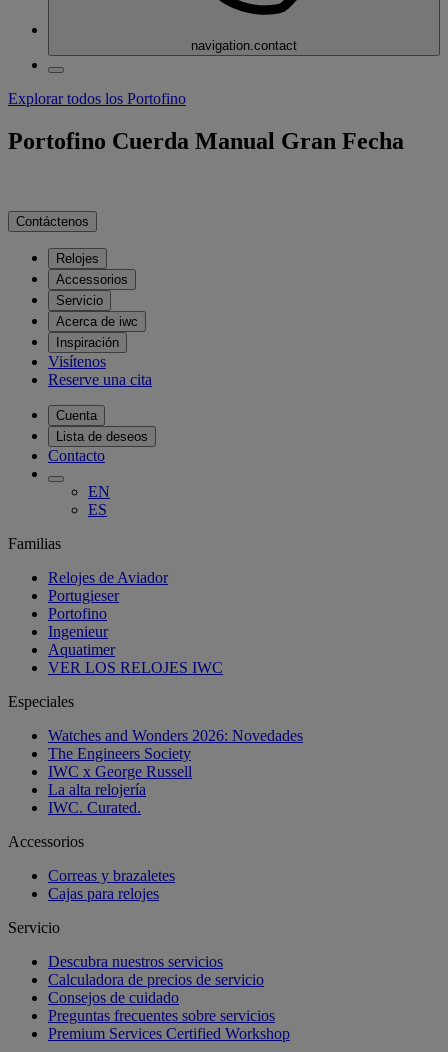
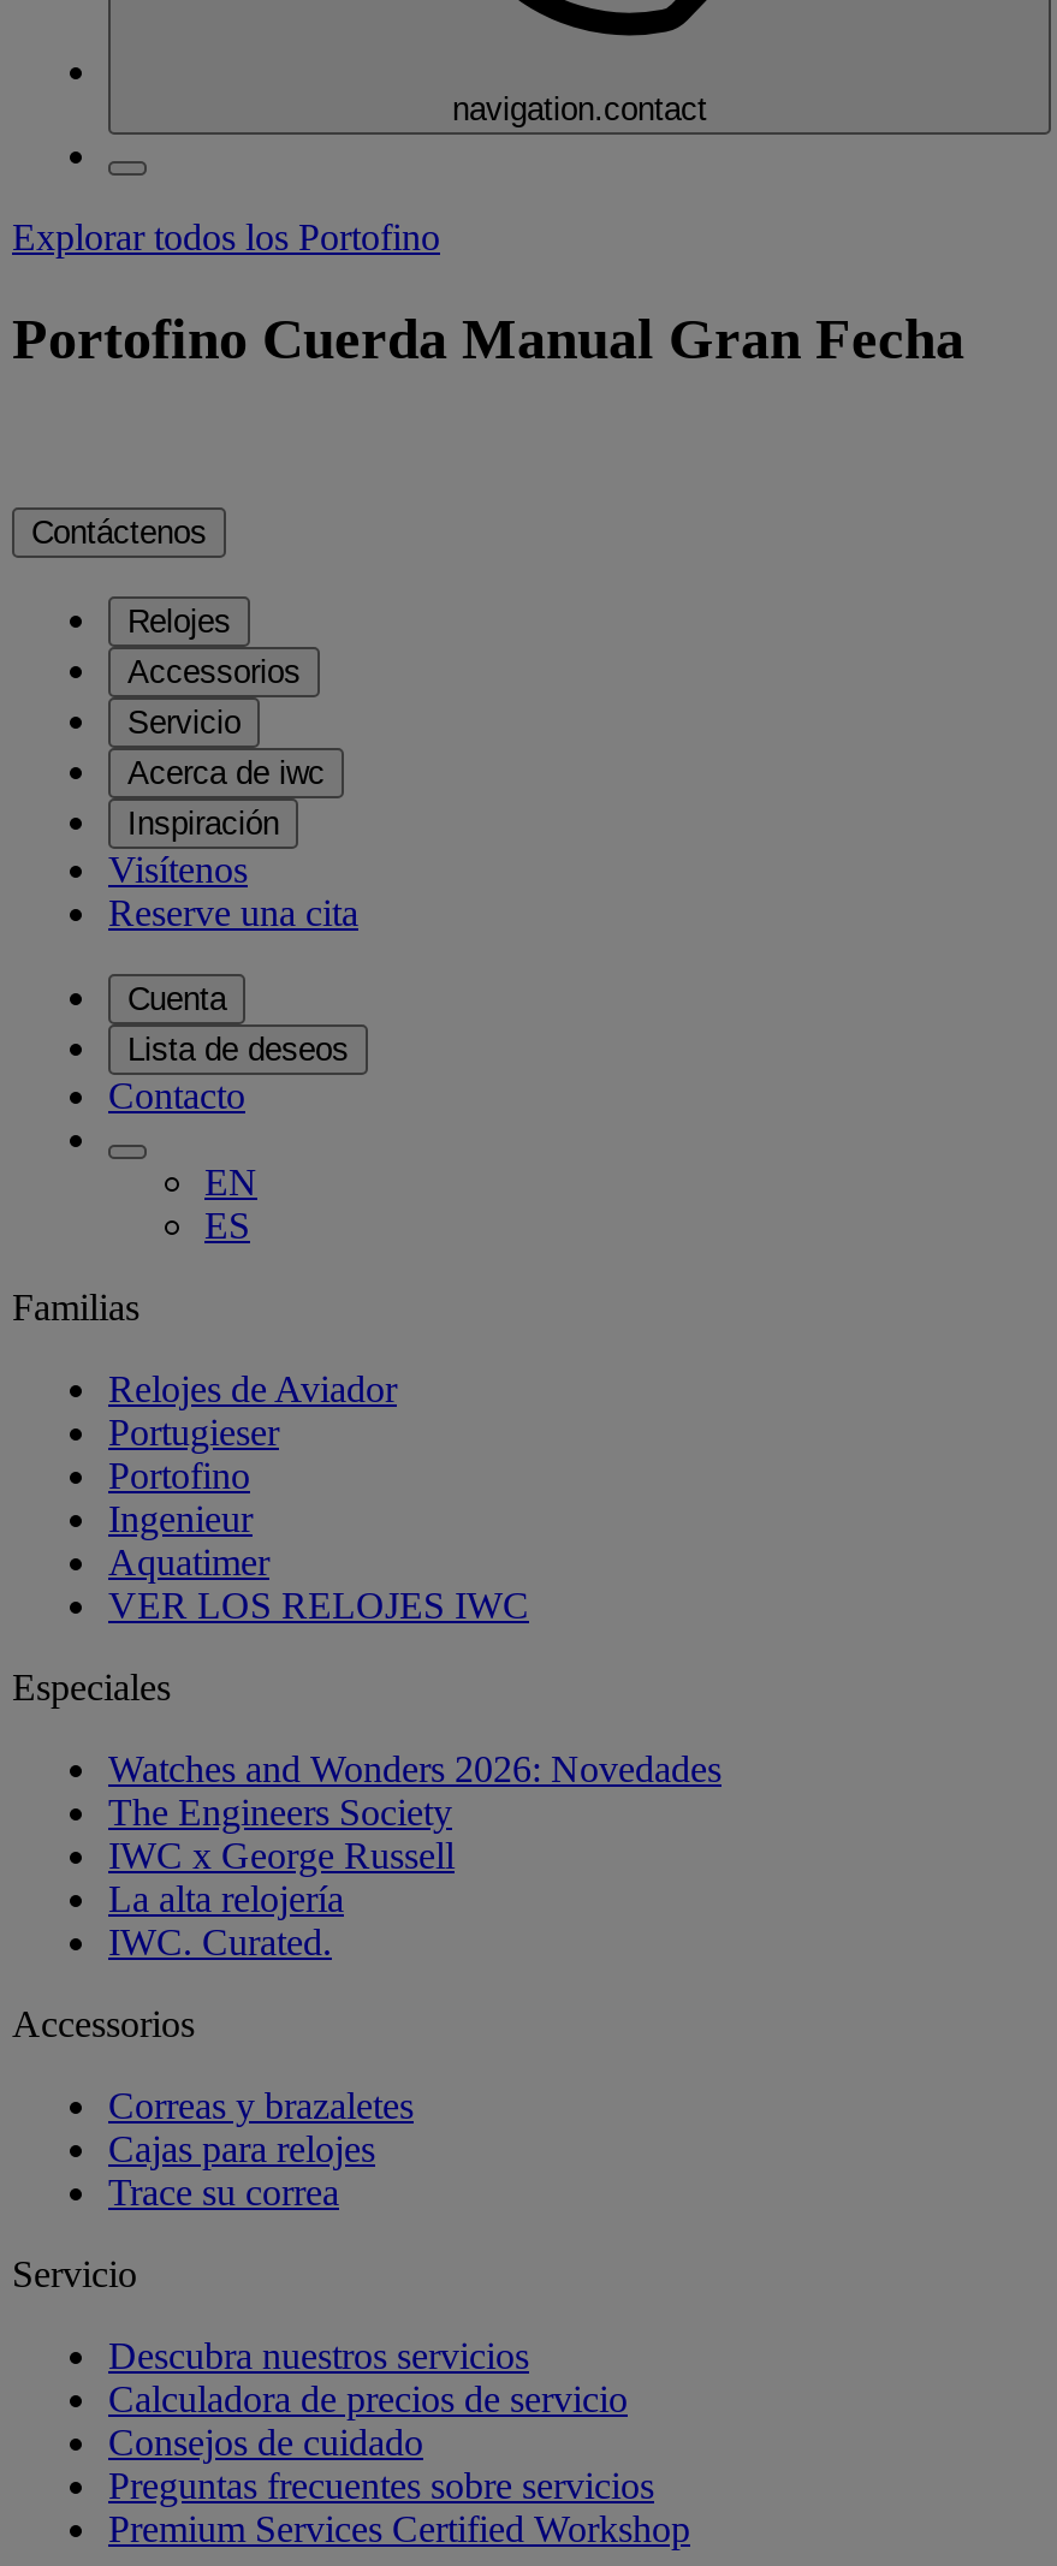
none -> [108,2171,339,2212] Trace su correa

